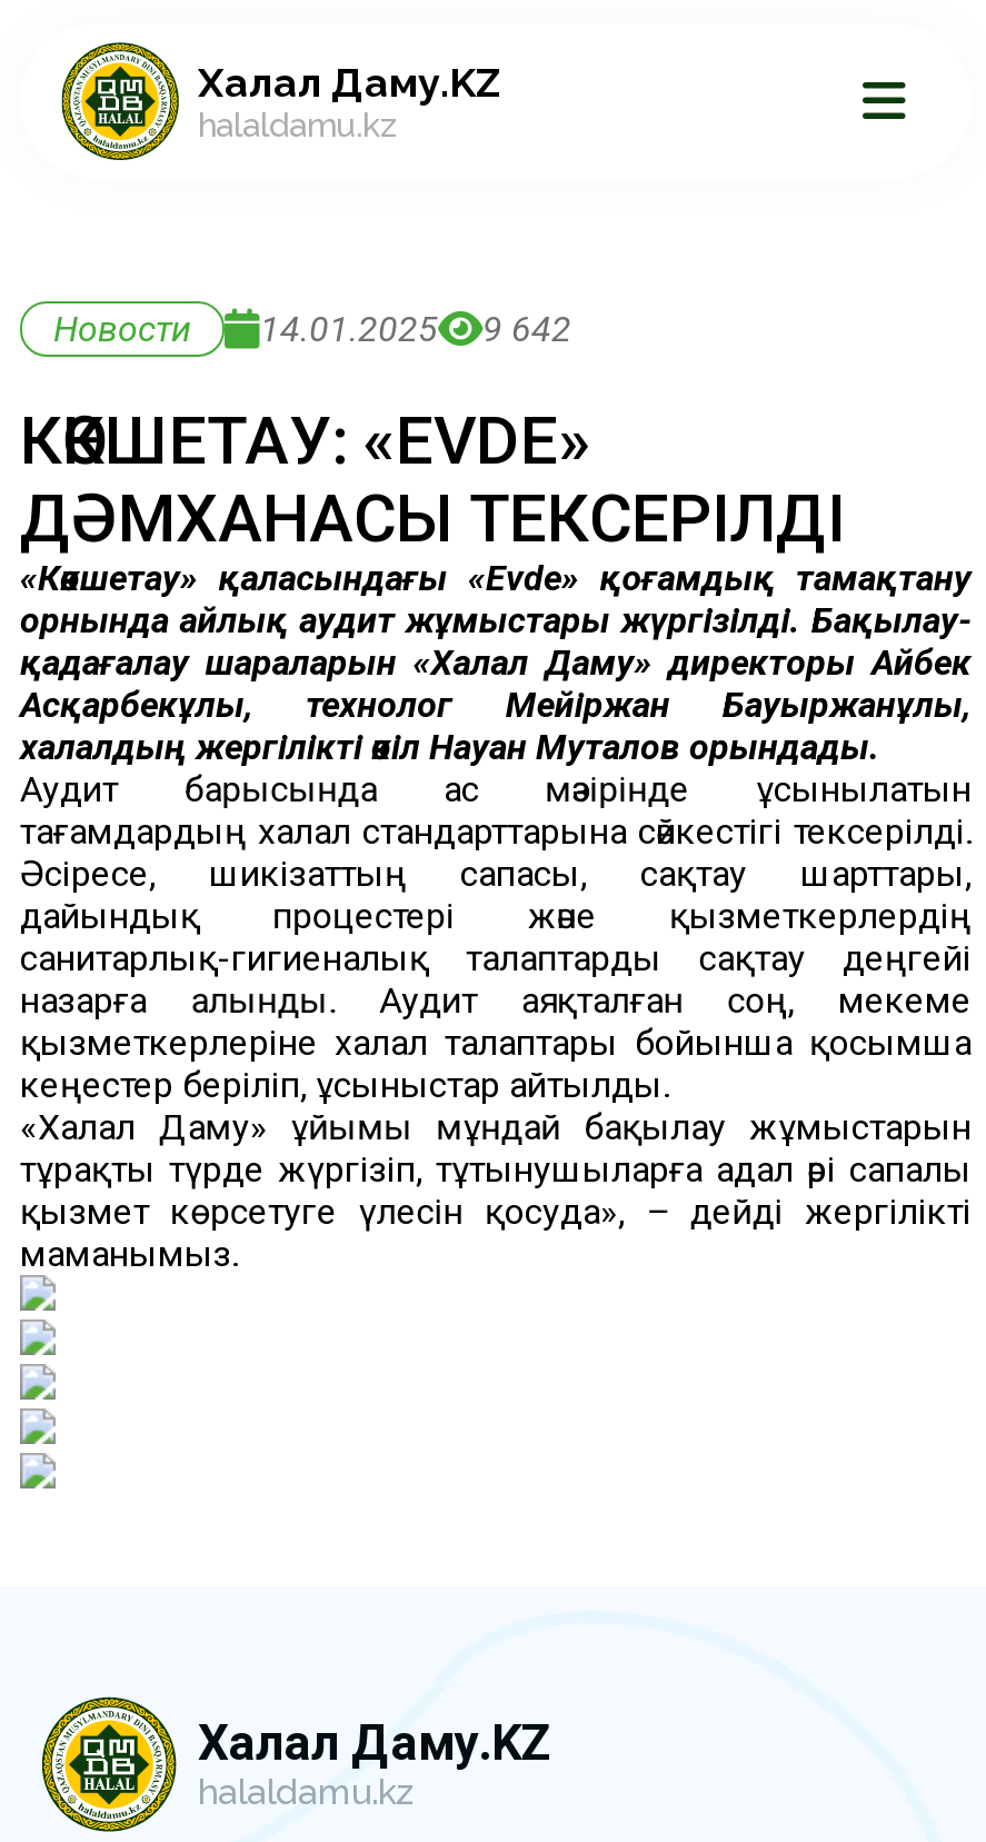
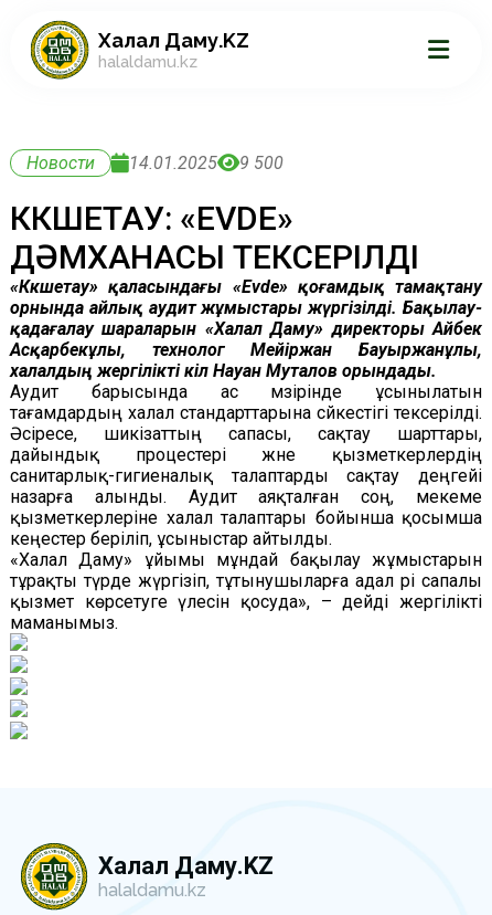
[53,308,571,350] Новости 14.01.2025 9 642 -> [26,152,284,173] Новости 14.01.2025 9 500

